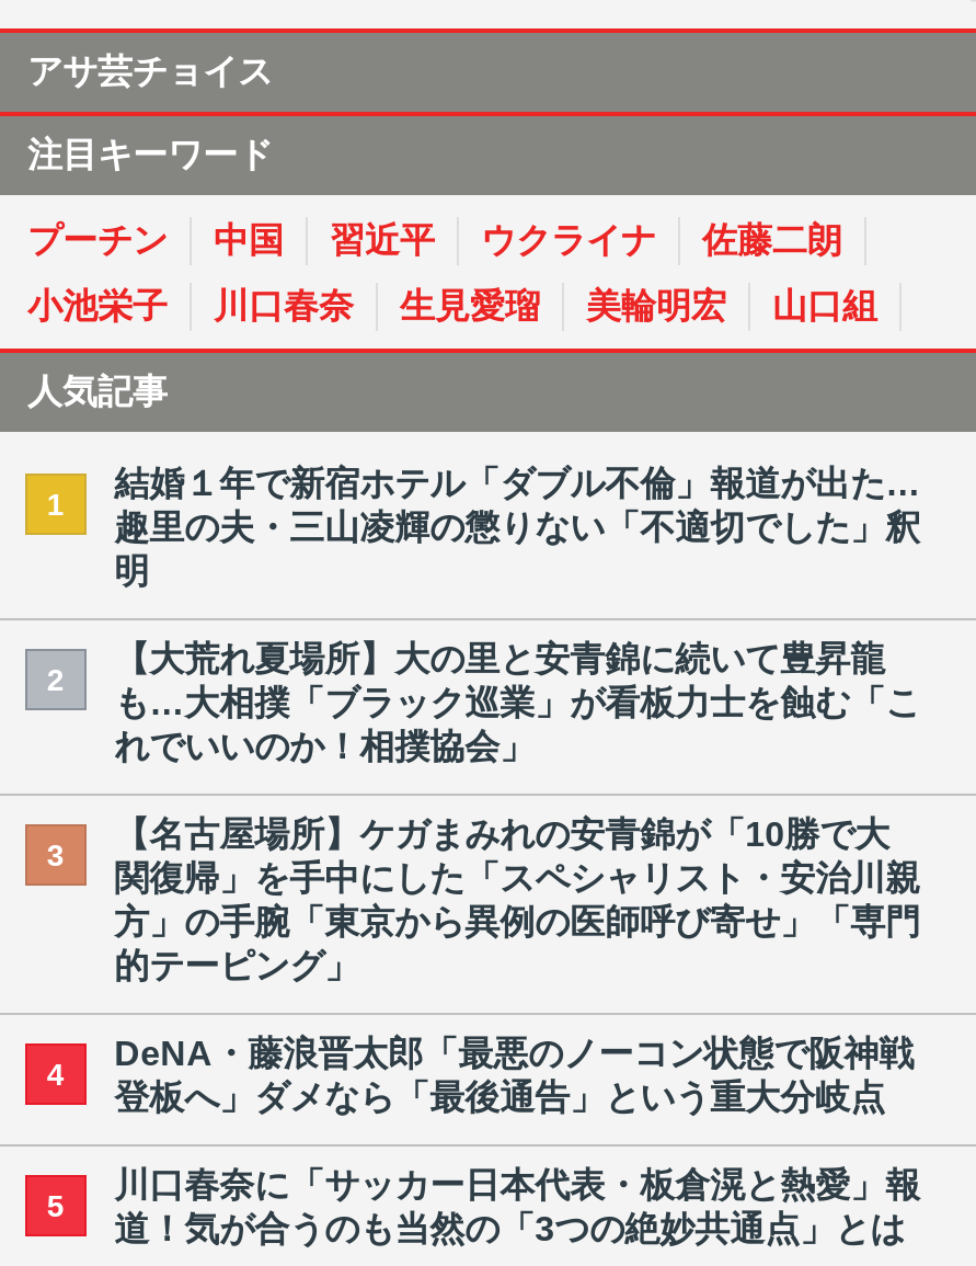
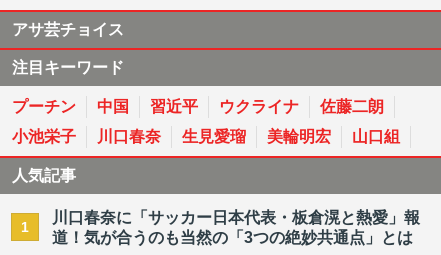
[47,465,920,696] 結婚１年で新宿ホテル「ダブル不倫」報道が出た… | 趣里の夫・三山凌輝の懲りない「不適切でした」釈 | 明 | 2 -> none
[47,640,920,871] 【大荒れ夏場所】大の里と安青錦に続いて豊昇龍 | も…大相撲「ブラック巡業」が看板力士を蝕む「こ | れでいいのか！相撲協会」 | 3 -> none
[47,816,920,1091] 【名古屋場所】ケガまみれの安青錦が「10勝で大 | 関復帰」を手中にした「スペシャリスト・安治川親 | 方」の手腕「東京から異例の医師呼び寄せ」「専門 | 的テーピング」 | 4 -> none
[47,1035,914,1222] DeNA・藤浪晋太郎「最悪のノーコン状態で阪神戦 | 登板へ」ダメなら「最後通告」という重大分岐点 | 5 -> none

